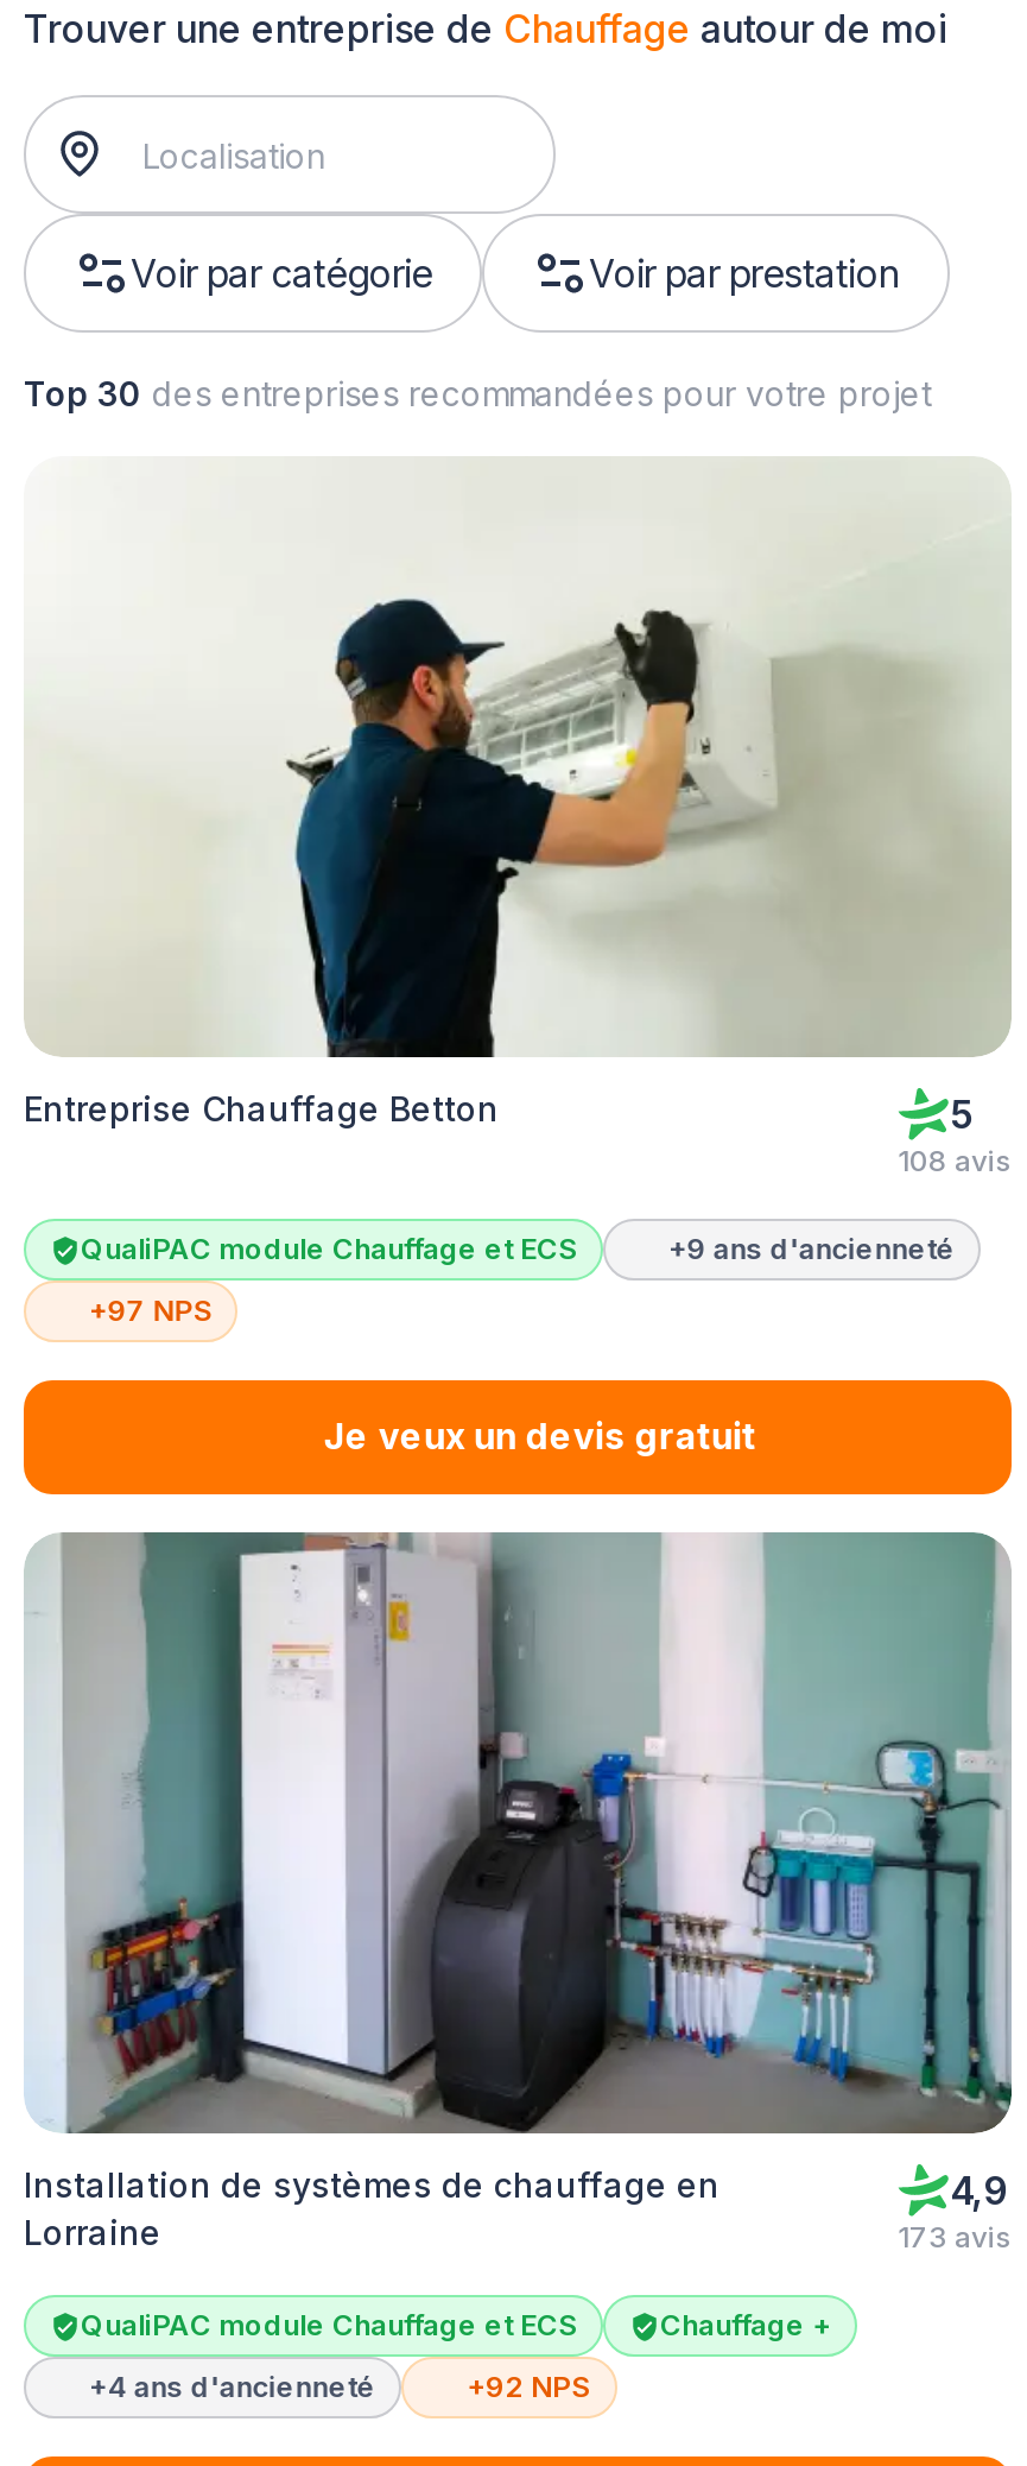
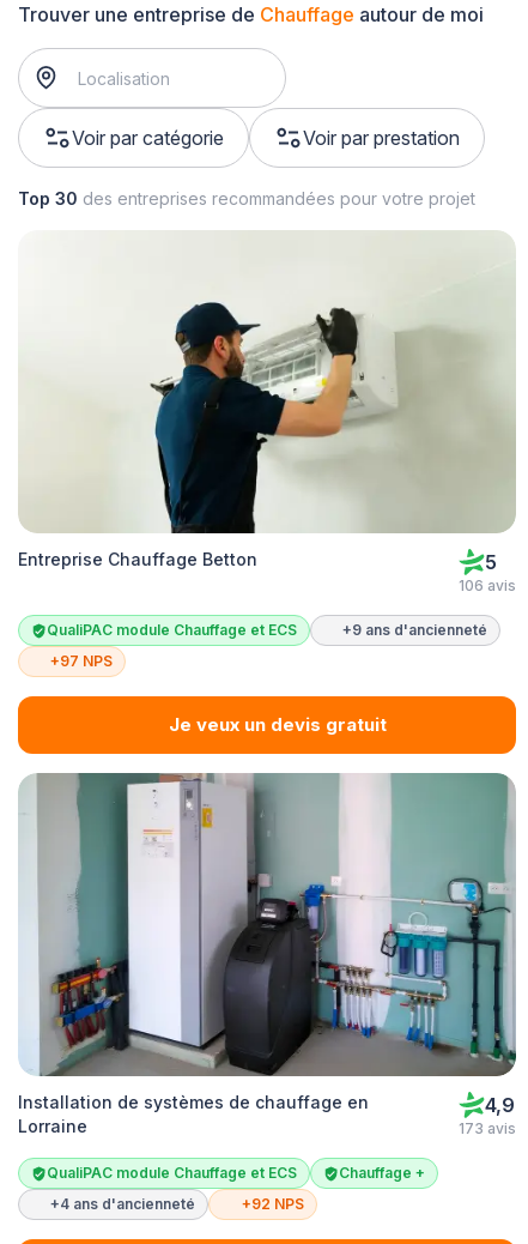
[898,1143,1012,1178] 108 avis -> [459,576,516,594] 106 avis

